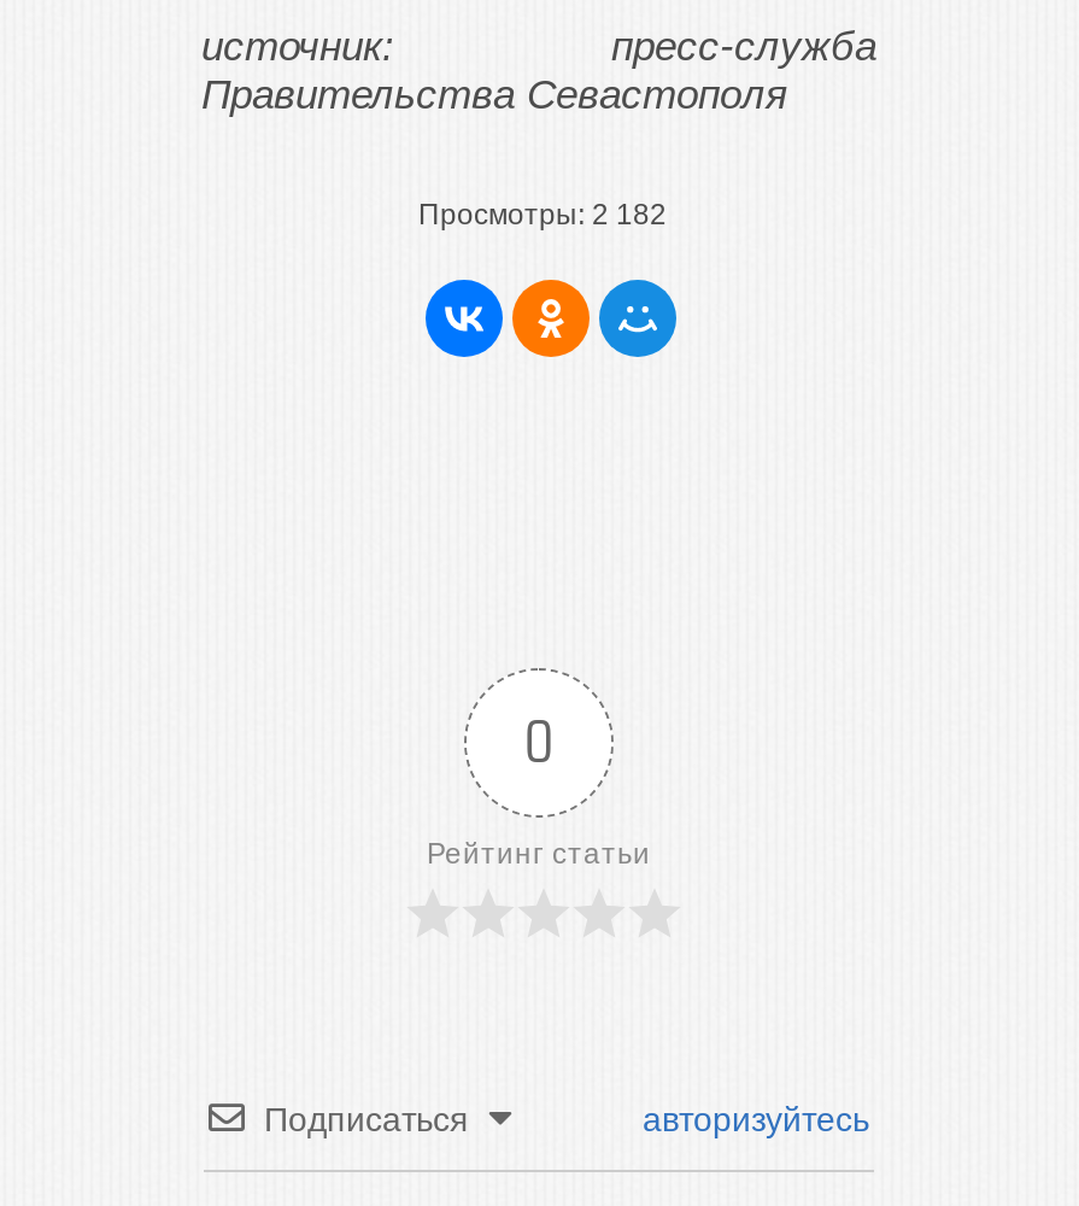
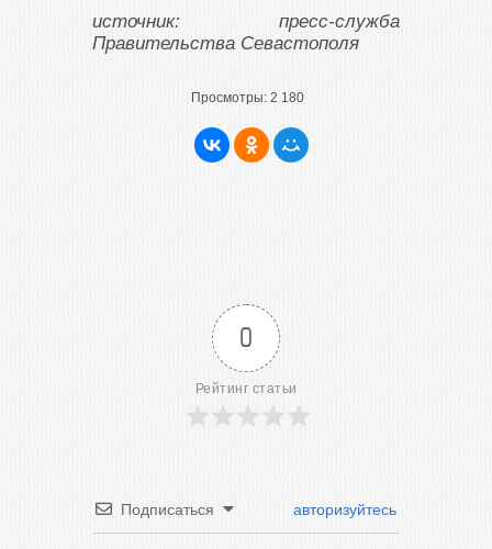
[418,198,667,232] Просмотры: 2 182 -> [191,90,304,105] Просмотры: 2 180

